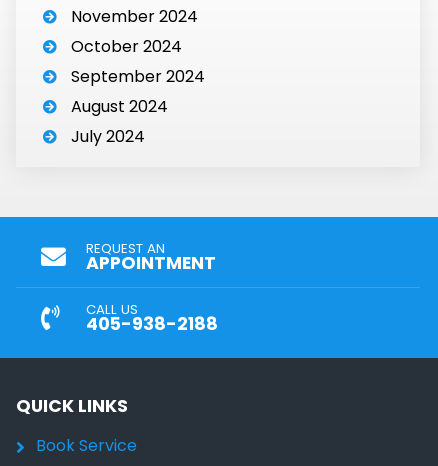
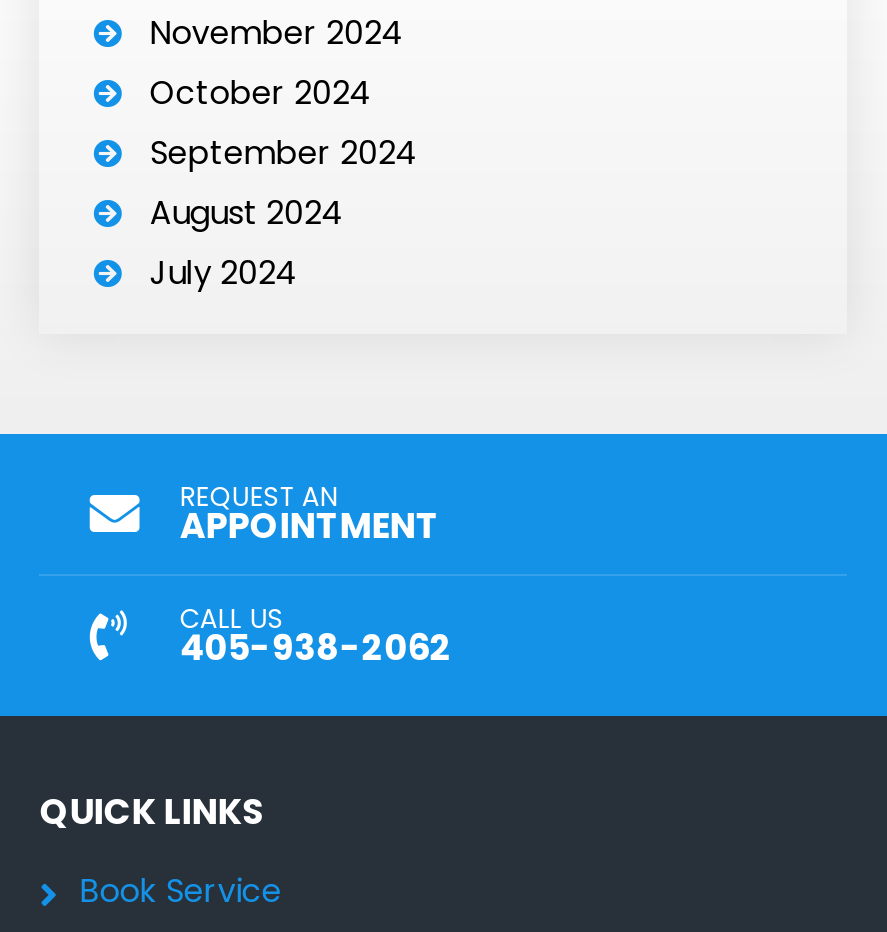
[86,311,218,335] 405-938-2188 -> [180,623,452,671] 405-938-2062

